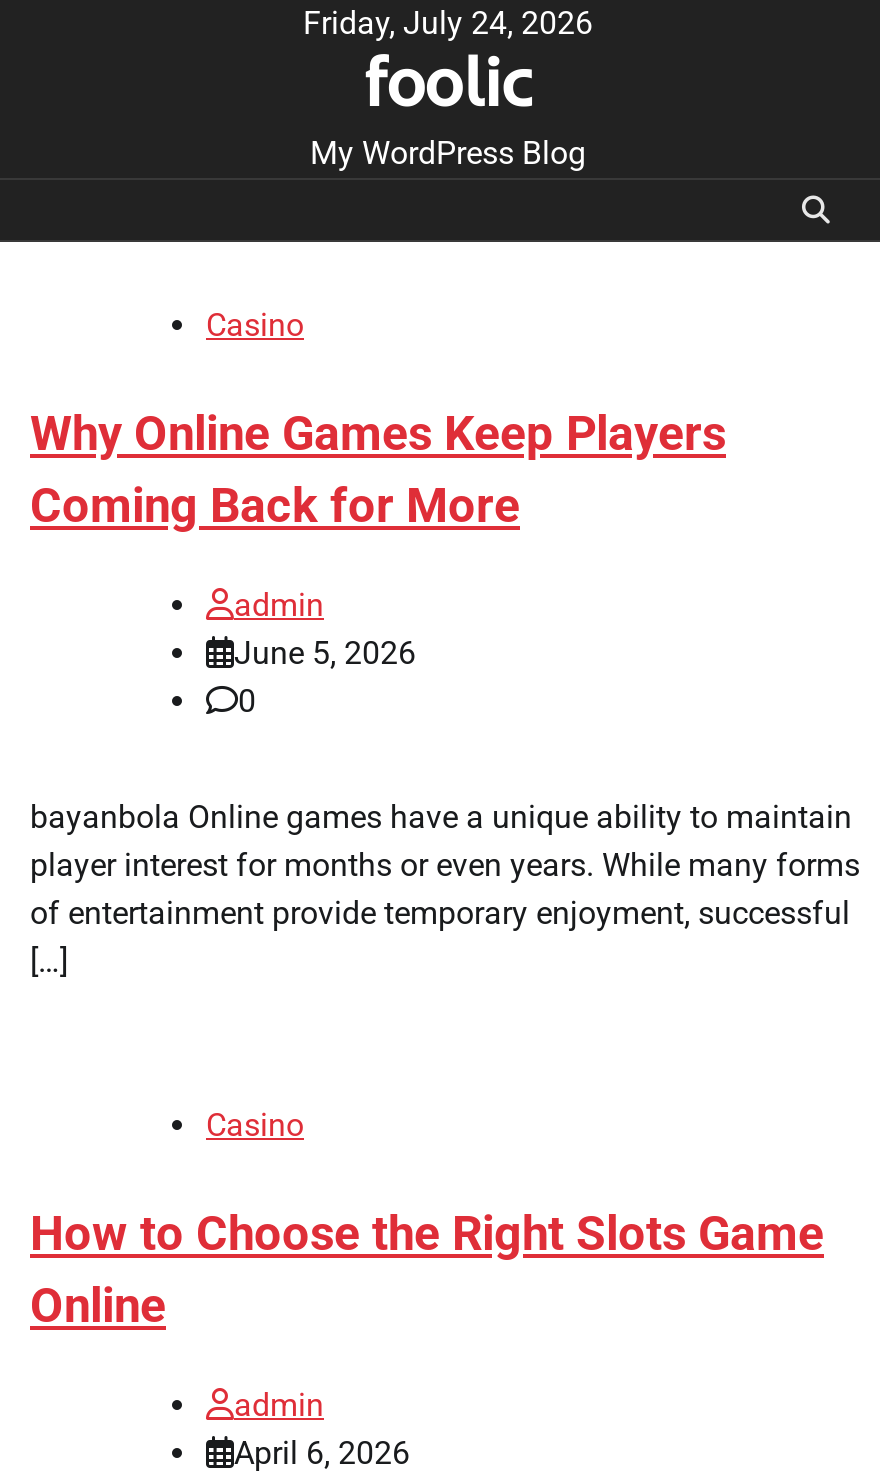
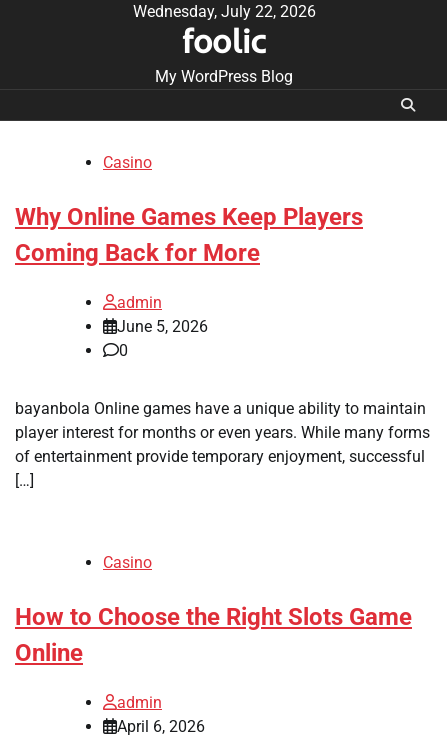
[303,4,593,42] Friday, July 24, 2026 -> [132,2,315,21] Wednesday, July 22, 2026

